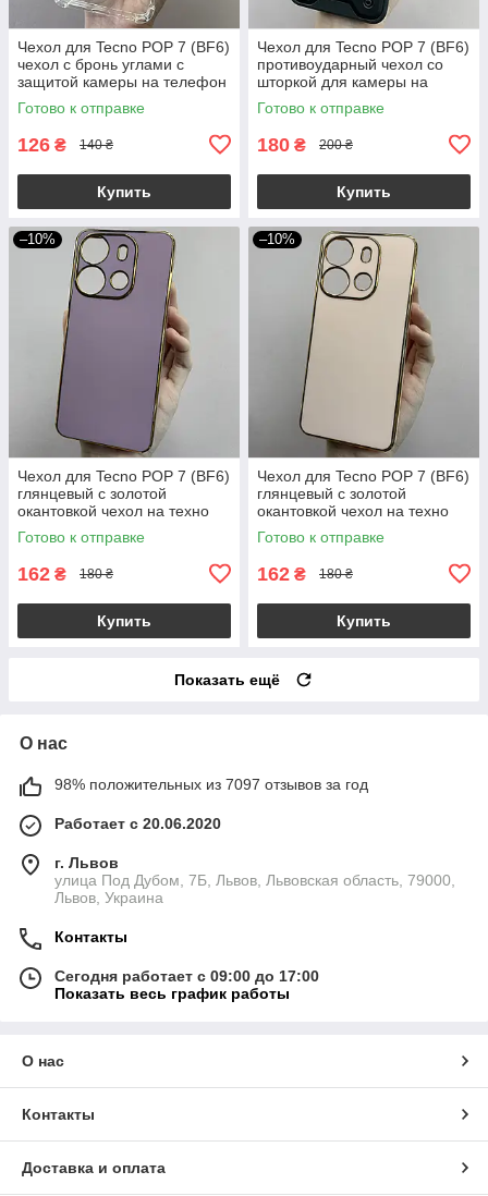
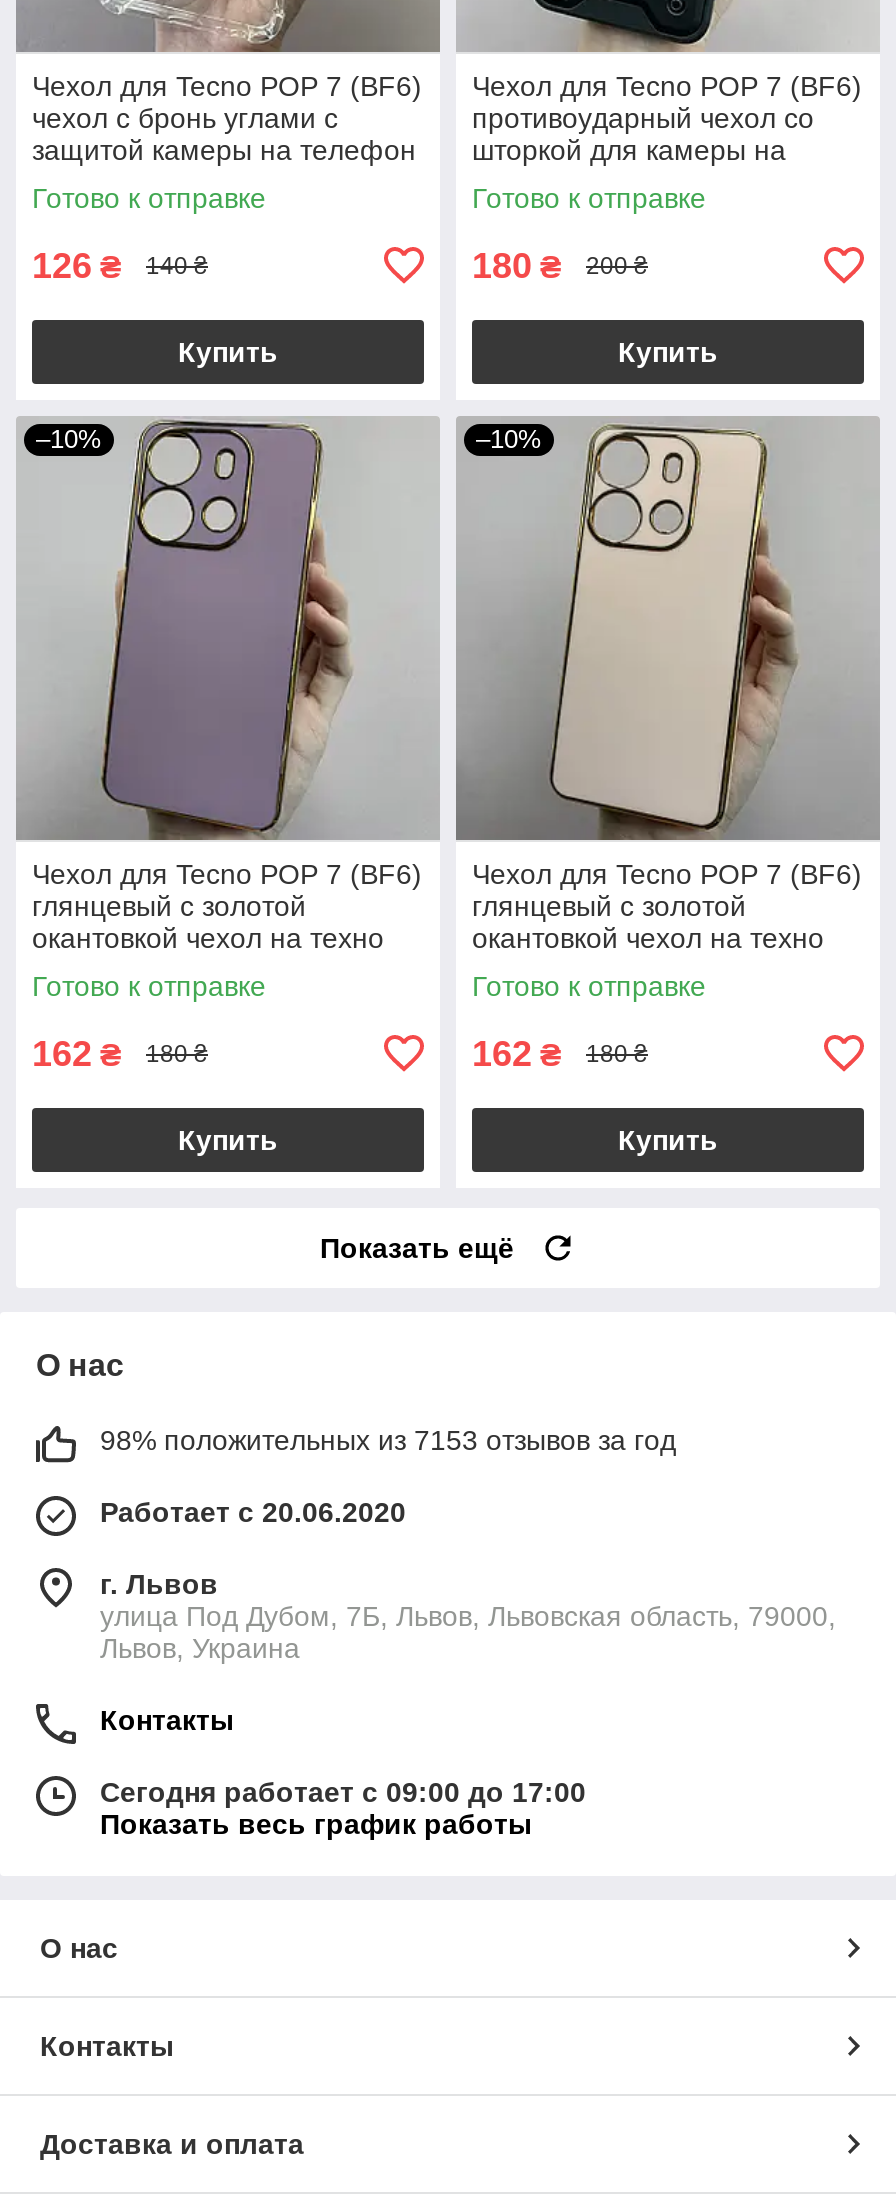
[54,775,368,793] 98% положительных из 7097 отзывов за год -> [100,1424,676,1456] 98% положительных из 7153 отзывов за год

